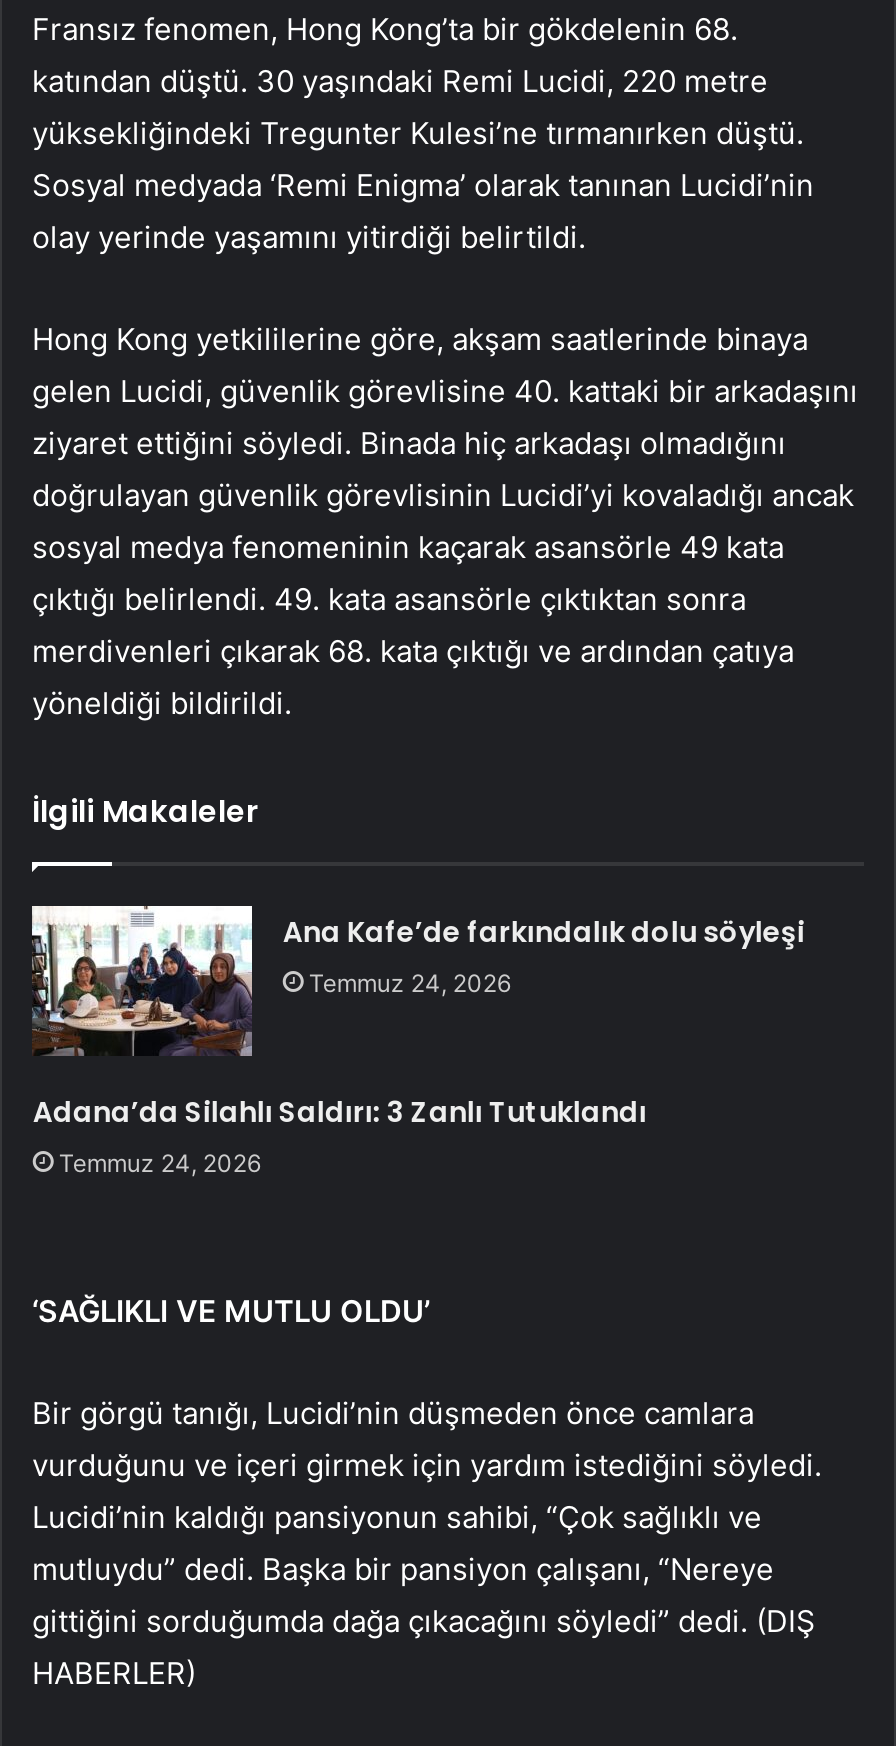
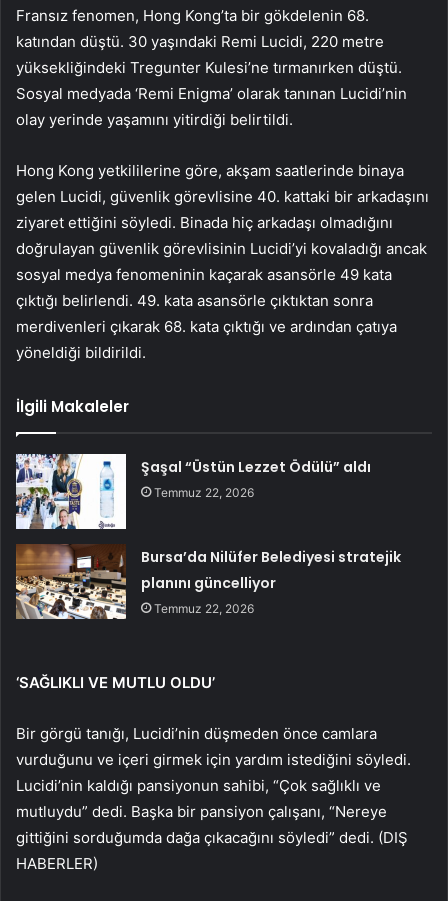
[32,904,805,1058] [image] | Ana Kafe’de farkındalık dolu söyleşi | Temmuz 24, 2026 -> [15,453,371,530] [image] | Şaşal “Üstün Lezzet Ödülü” aldı | Temmuz 22, 2026
[33,1091,647,1177] Adana’da Silahlı Saldırı: 3 Zanlı Tutuklandı | Temmuz 24, 2026 -> [141,547,401,616] Bursa’da Nilüfer Belediyesi stratejik | planını güncelliyor | Temmuz 22, 2026

